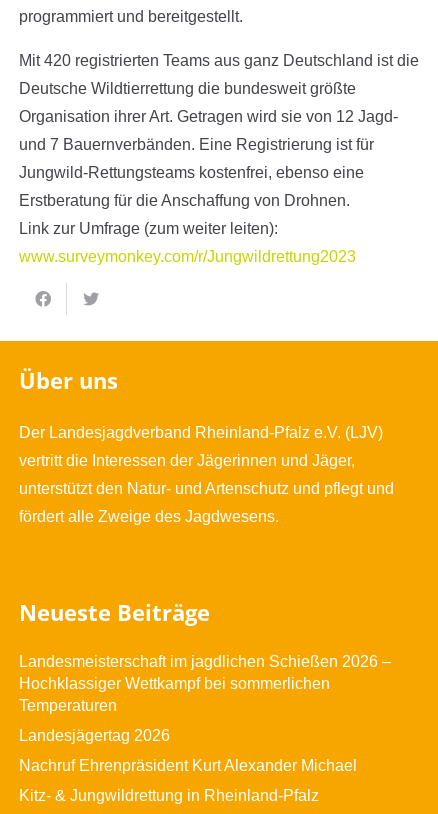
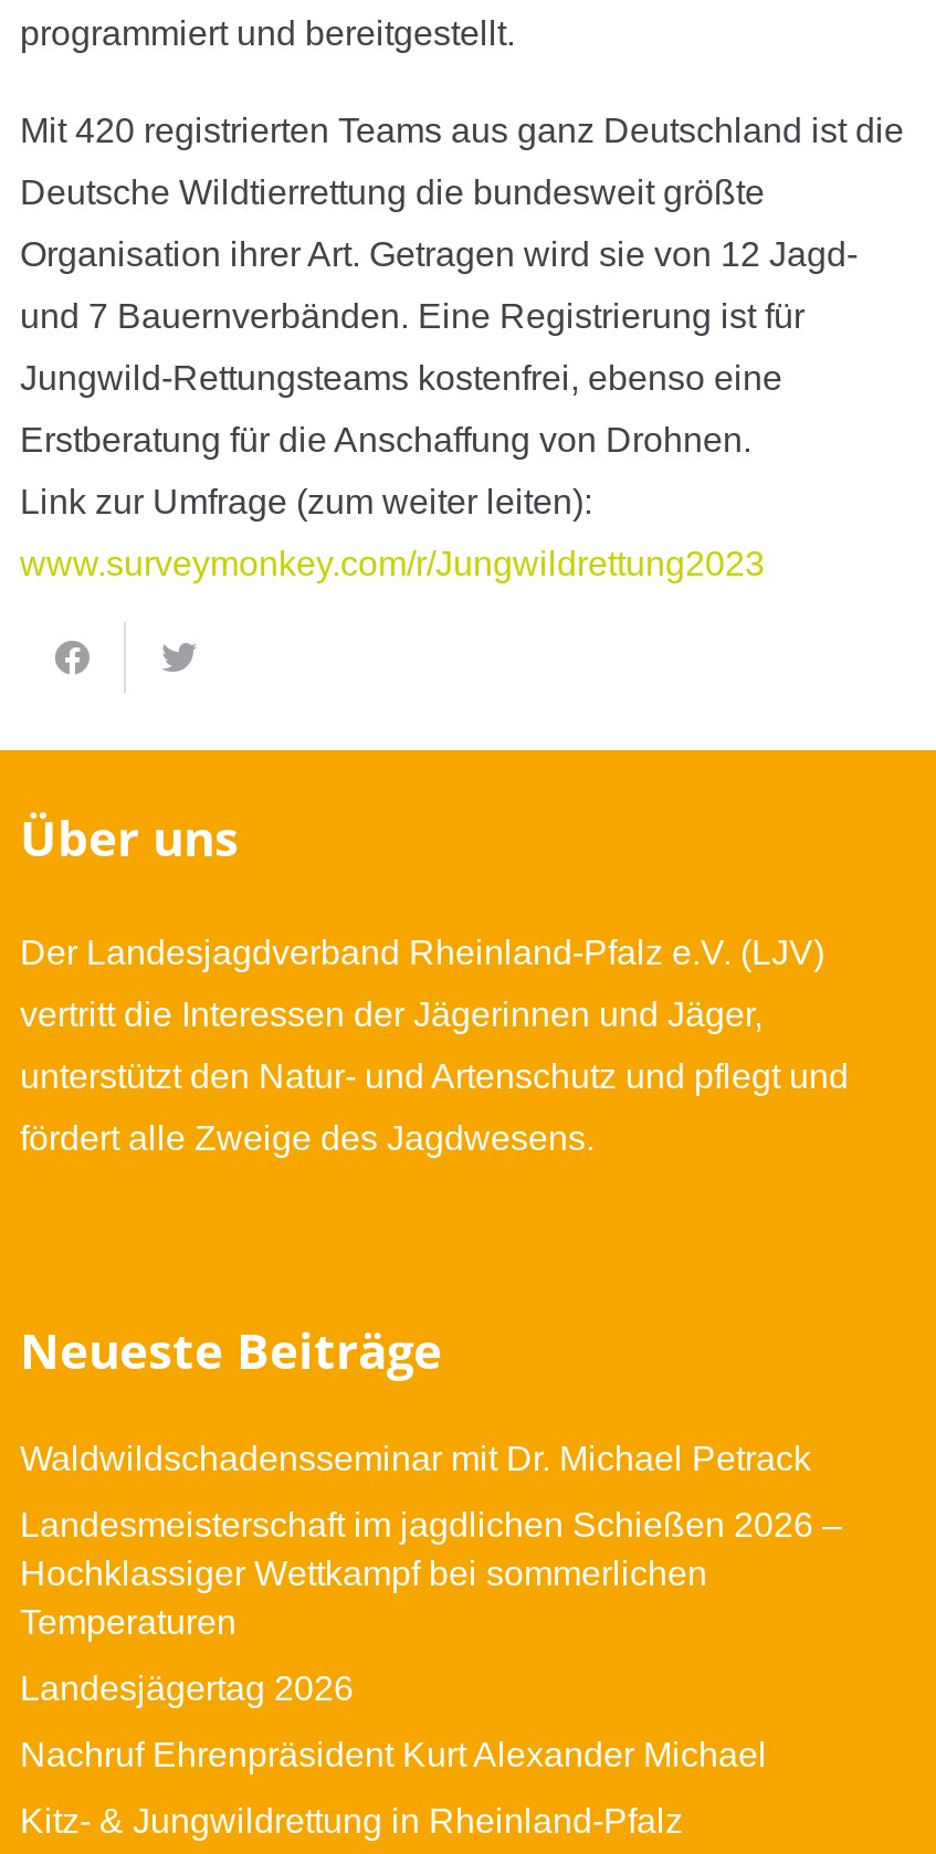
none -> [20,1441,811,1478] Waldwildschadensseminar mit Dr. Michael Petrack

